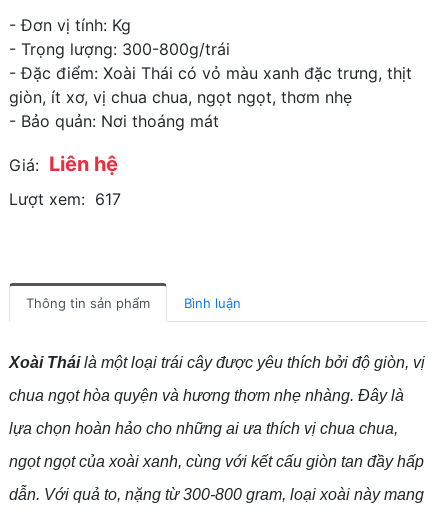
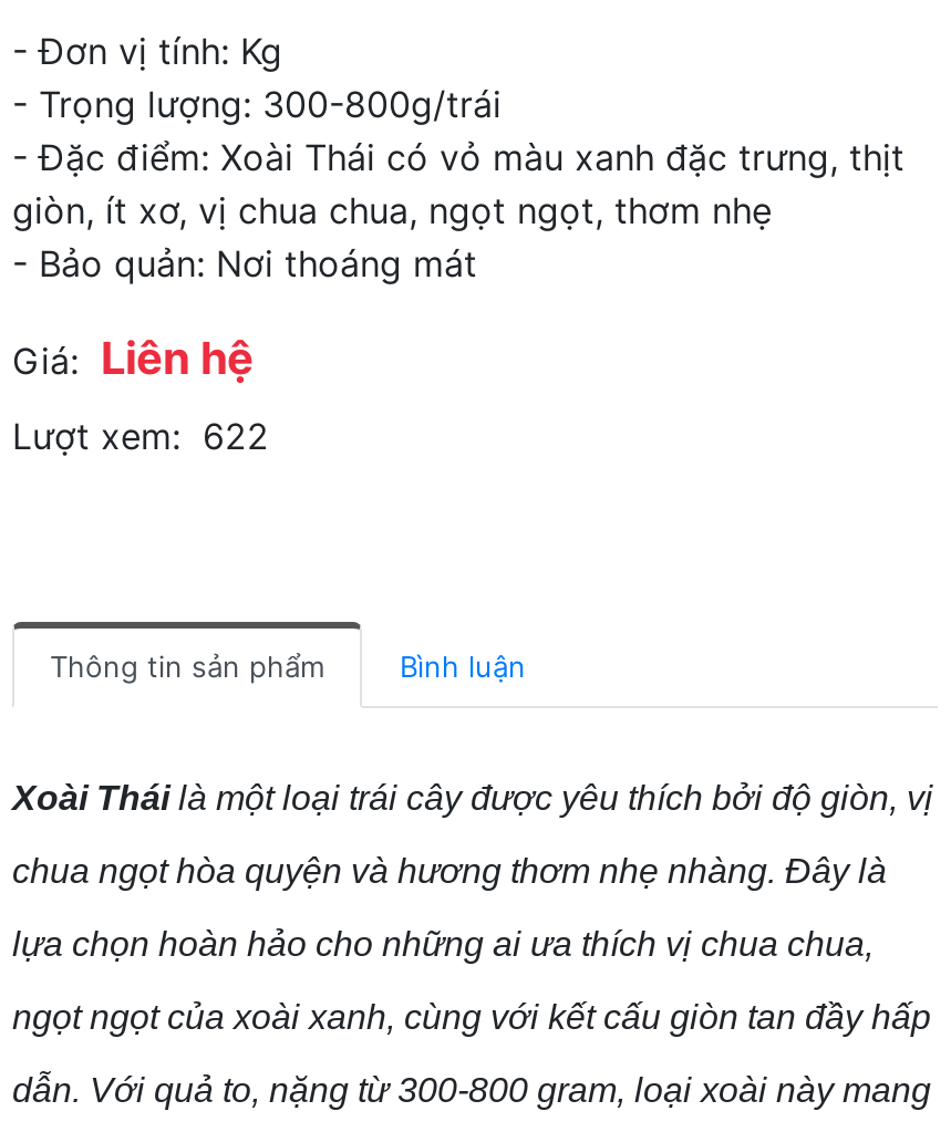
[9,189,121,209] Lượt xem: 617 -> [12,415,269,459] Lượt xem: 622

